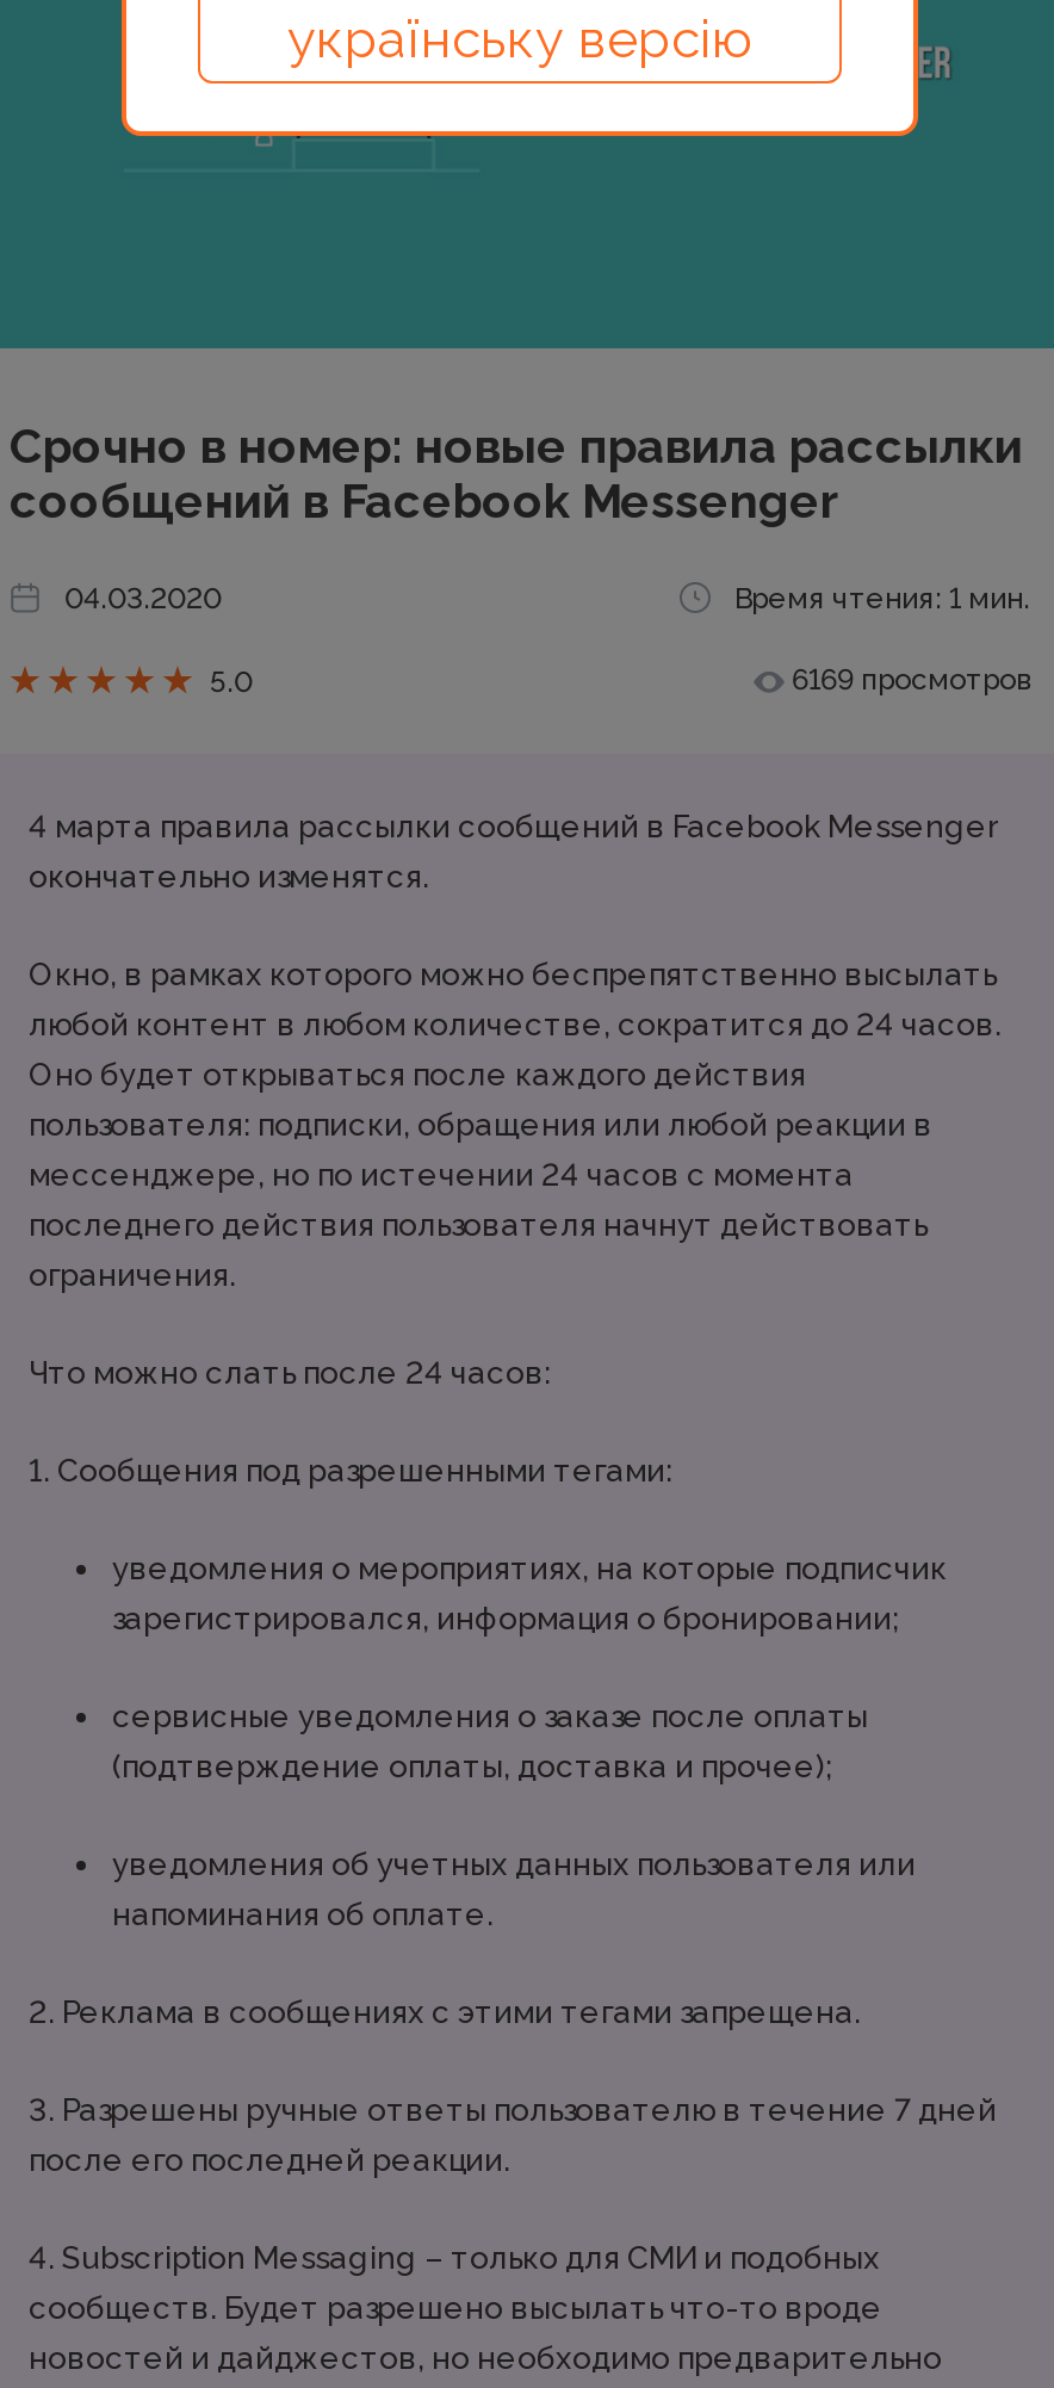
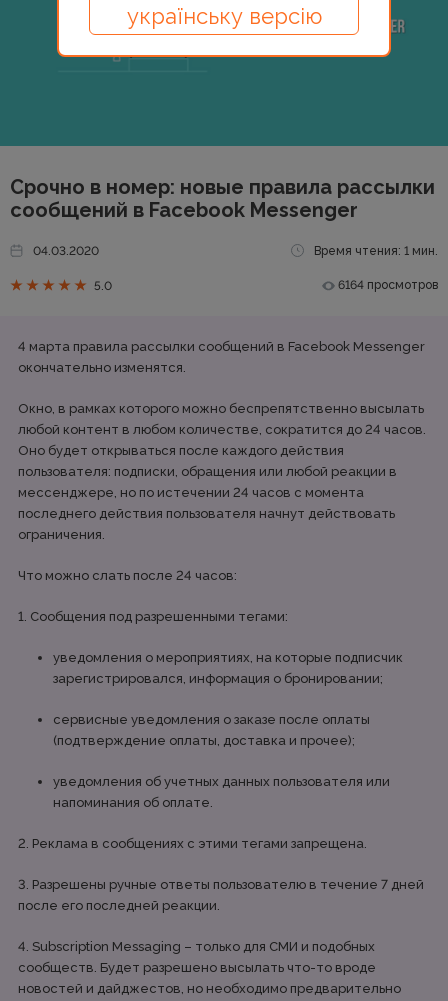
[785,663,1030,697] 6169 просмотров -> [335,278,438,292] 6164 просмотров

